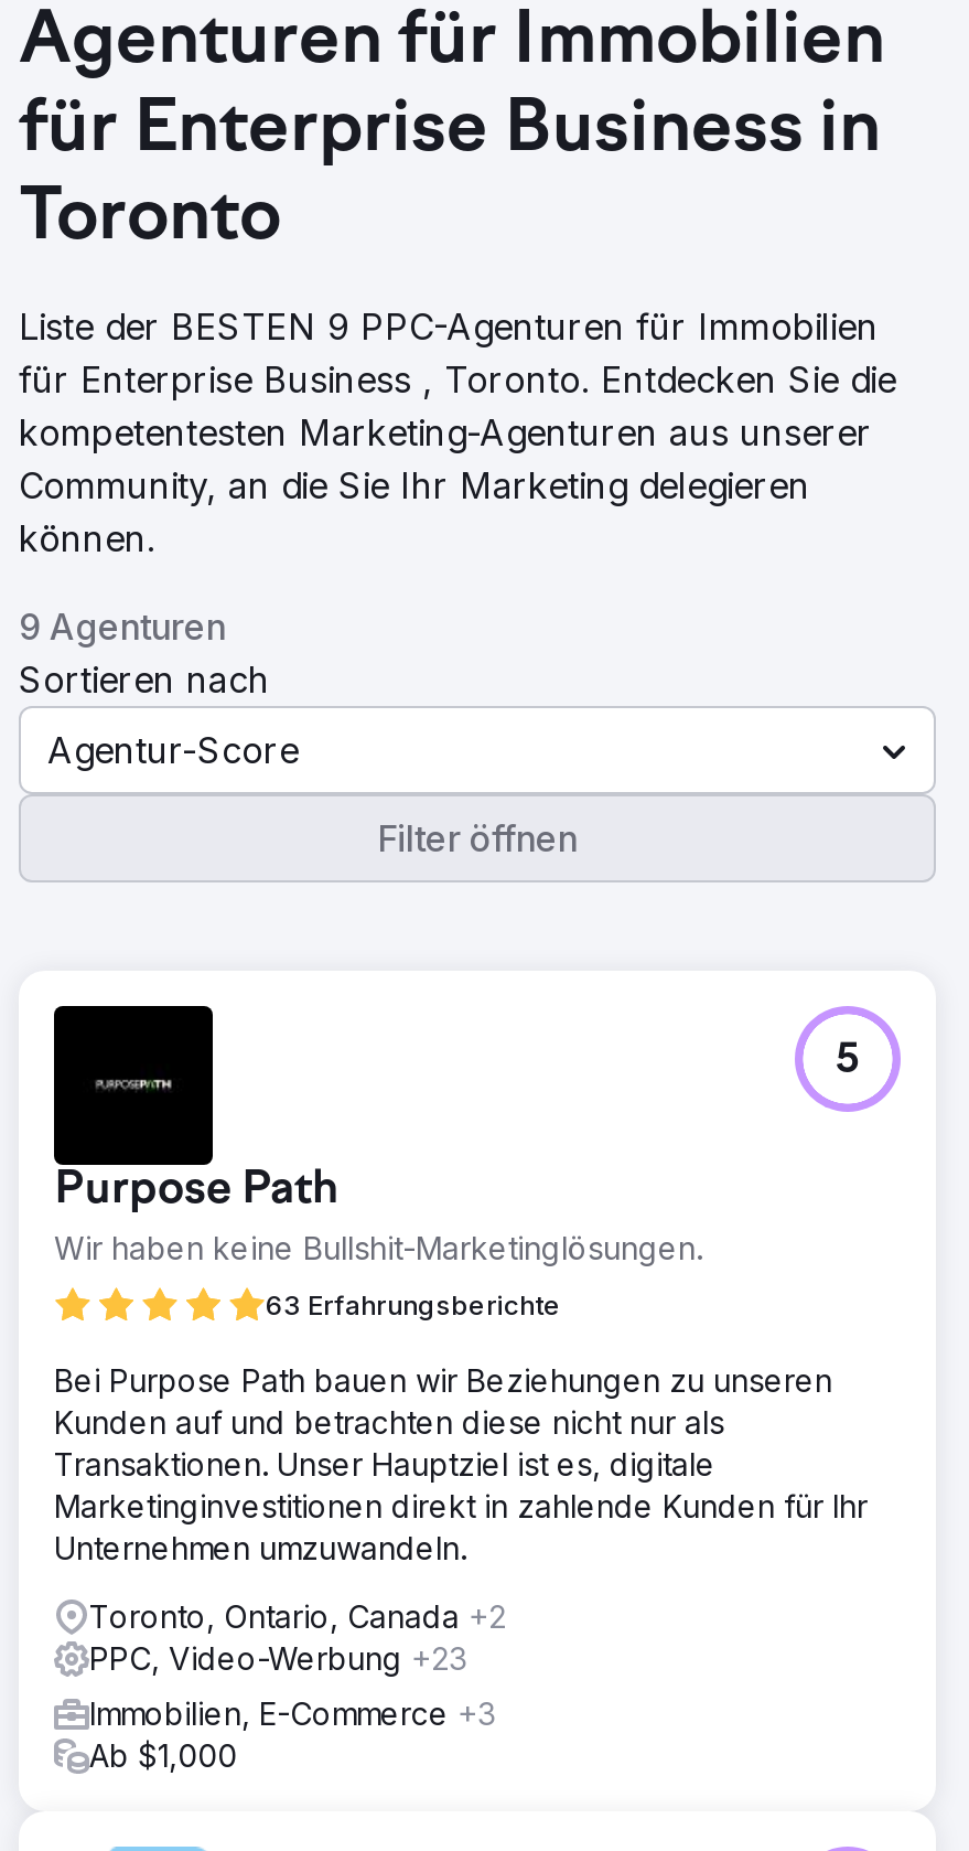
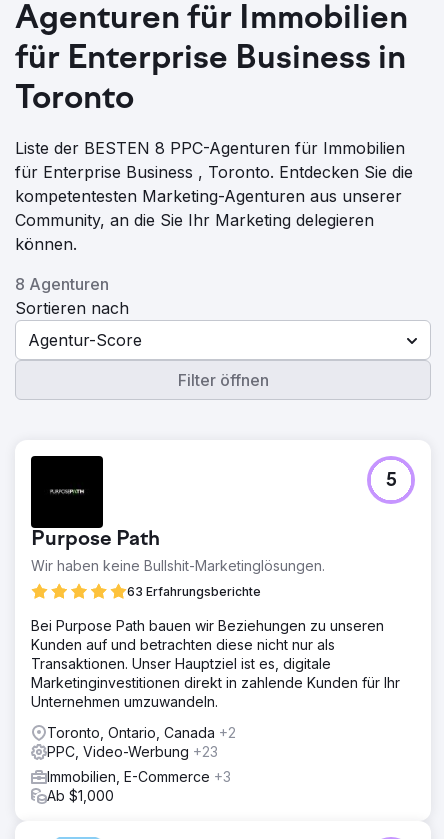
[19,304,879,349] Liste der BESTEN 9 PPC-Agenturen für Immobilien -> [15,138,405,158] Liste der BESTEN 8 PPC-Agenturen für Immobilien
[19,604,226,649] 9 Agenturen -> [15,274,109,294] 8 Agenturen

